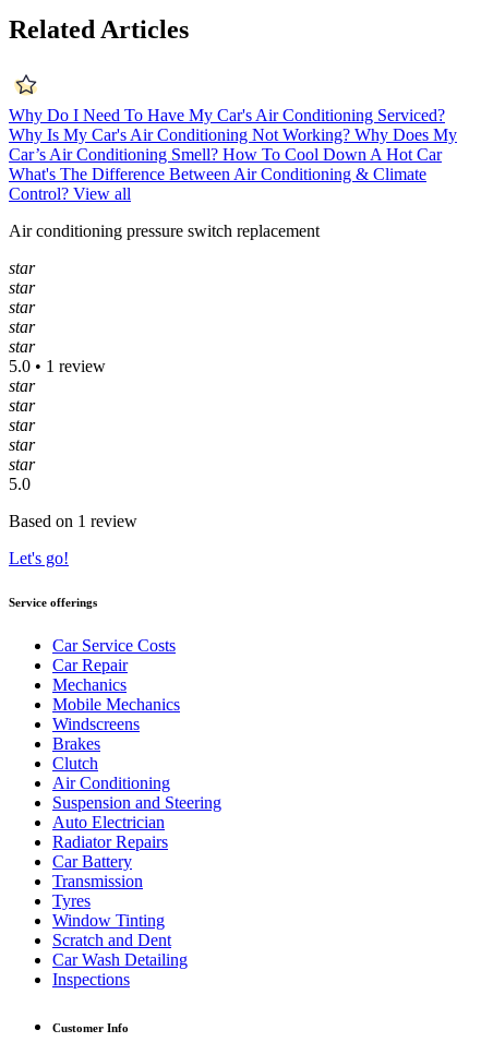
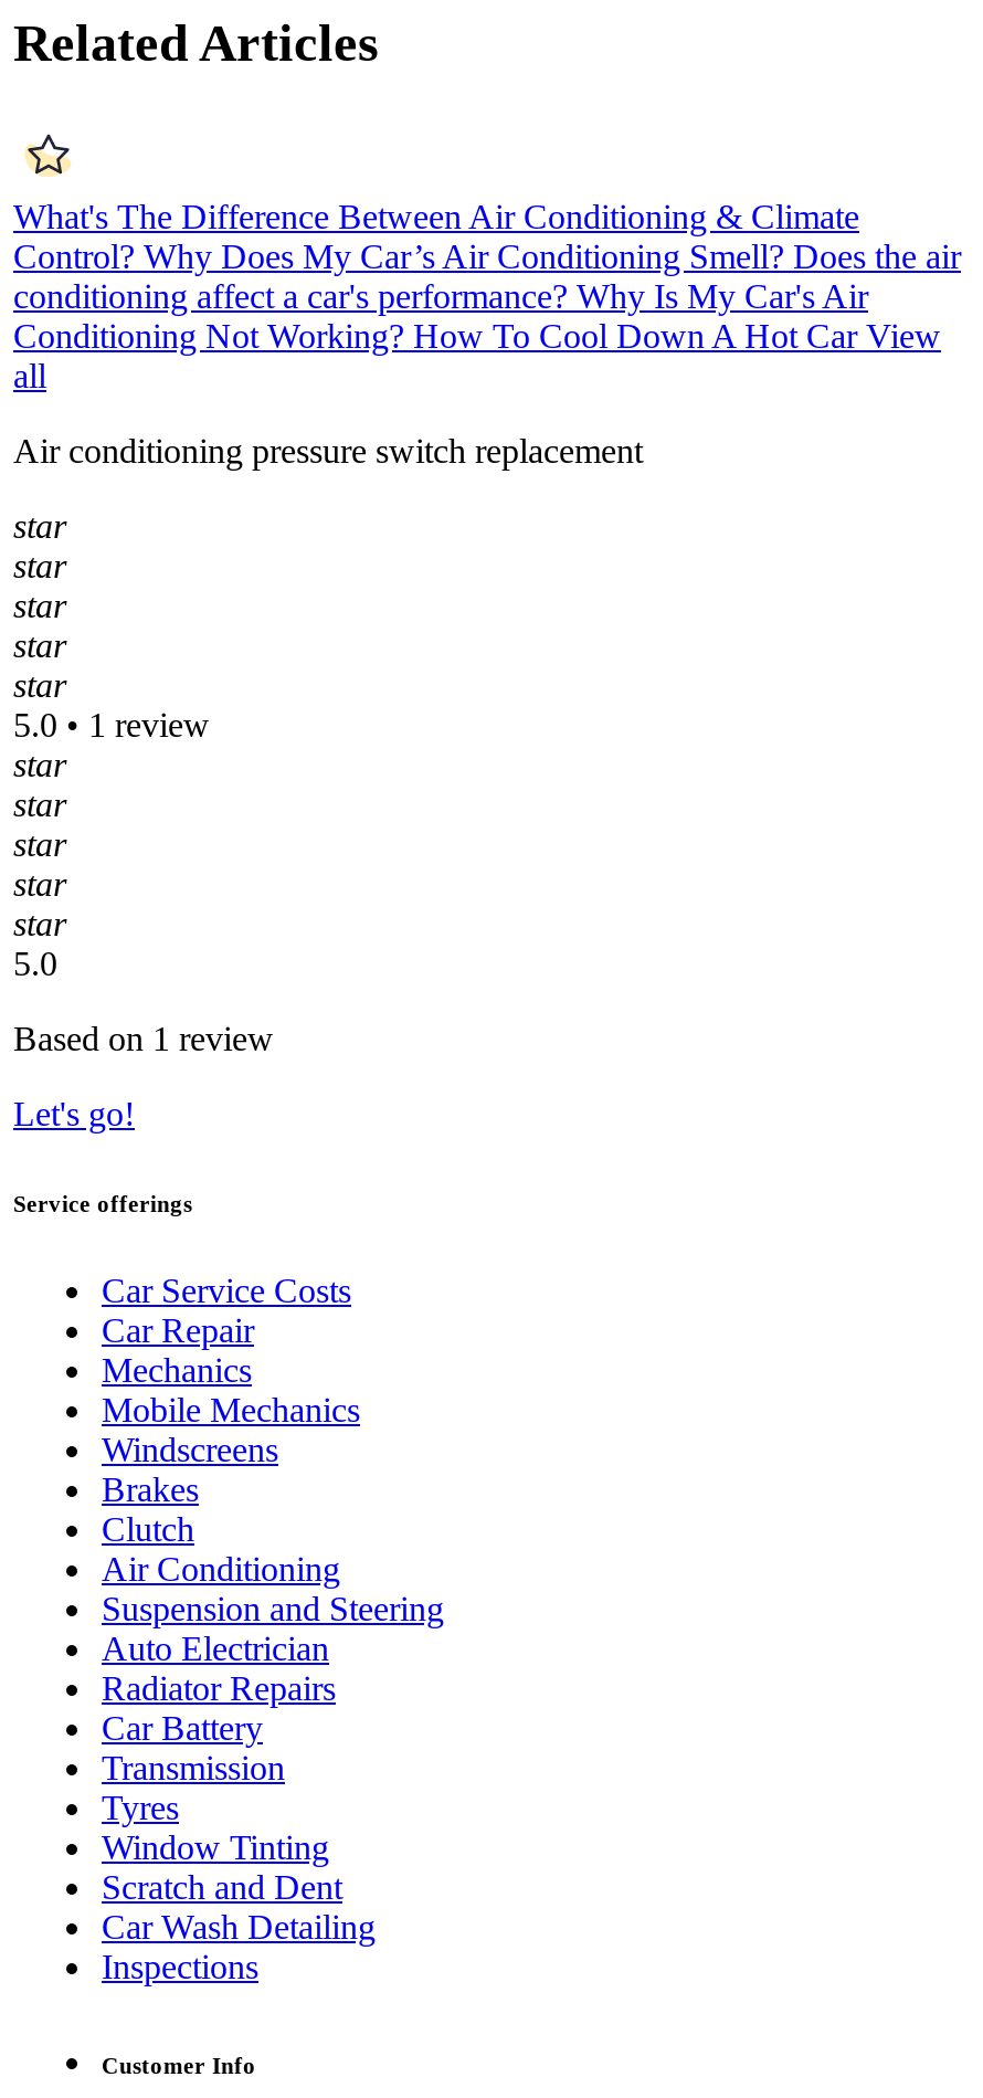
[9,106,457,164] Why Do I Need To Have My Car's Air Conditioning Serviced? | Why Is My Car's Air Conditioning Not Working? Why Does My | Car’s Air Conditioning Smell? How To Cool Down A Hot Car -> none
moved [9,165,426,183] -> [13,198,859,235]: What's The Difference Between Air Conditioning & Climate
[9,184,131,203] Control? View all -> [13,237,961,394] Control? Why Does My Car’s Air Conditioning Smell? Does the air | conditioning affect a car's performance? Why Is My Car's Air | Conditioning Not Working? How To Cool Down A Hot Car View | all

